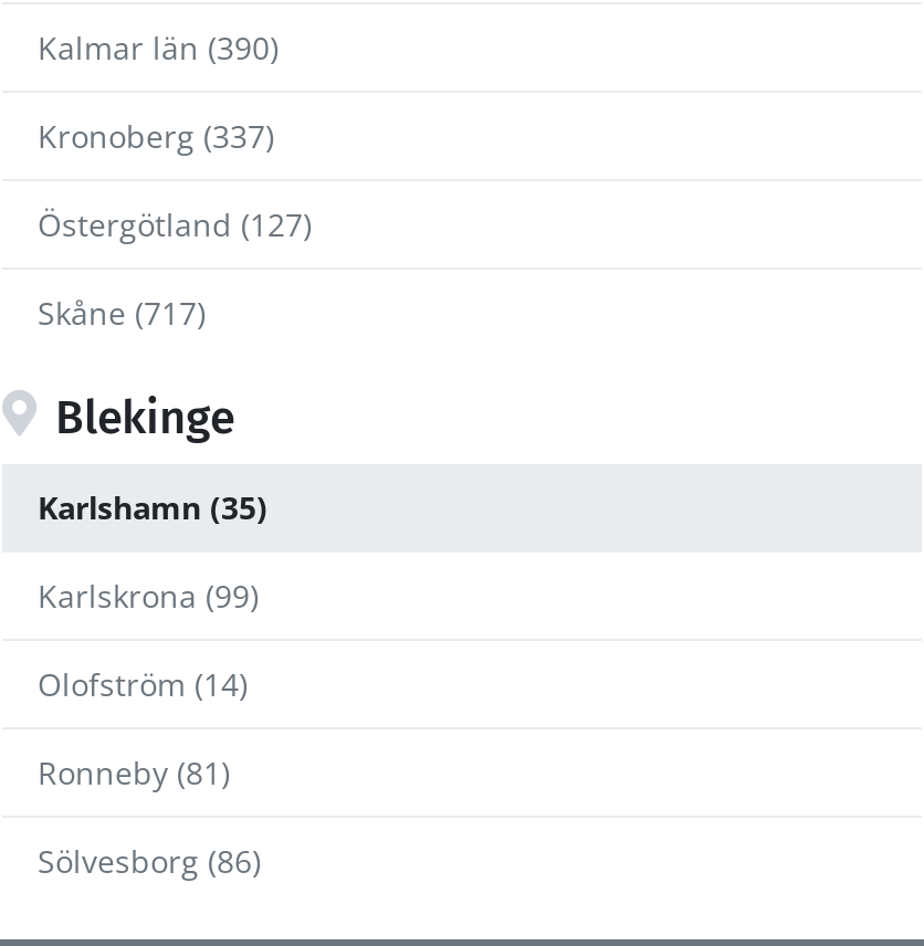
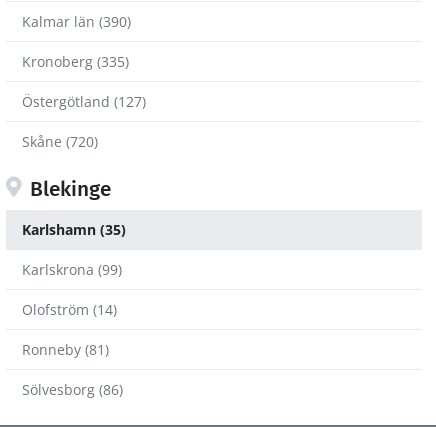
[38,115,274,157] Kronoberg (337) -> [22,52,129,71] Kronoberg (335)
[38,292,206,334] Skåne (717) -> [22,132,98,151] Skåne (720)

